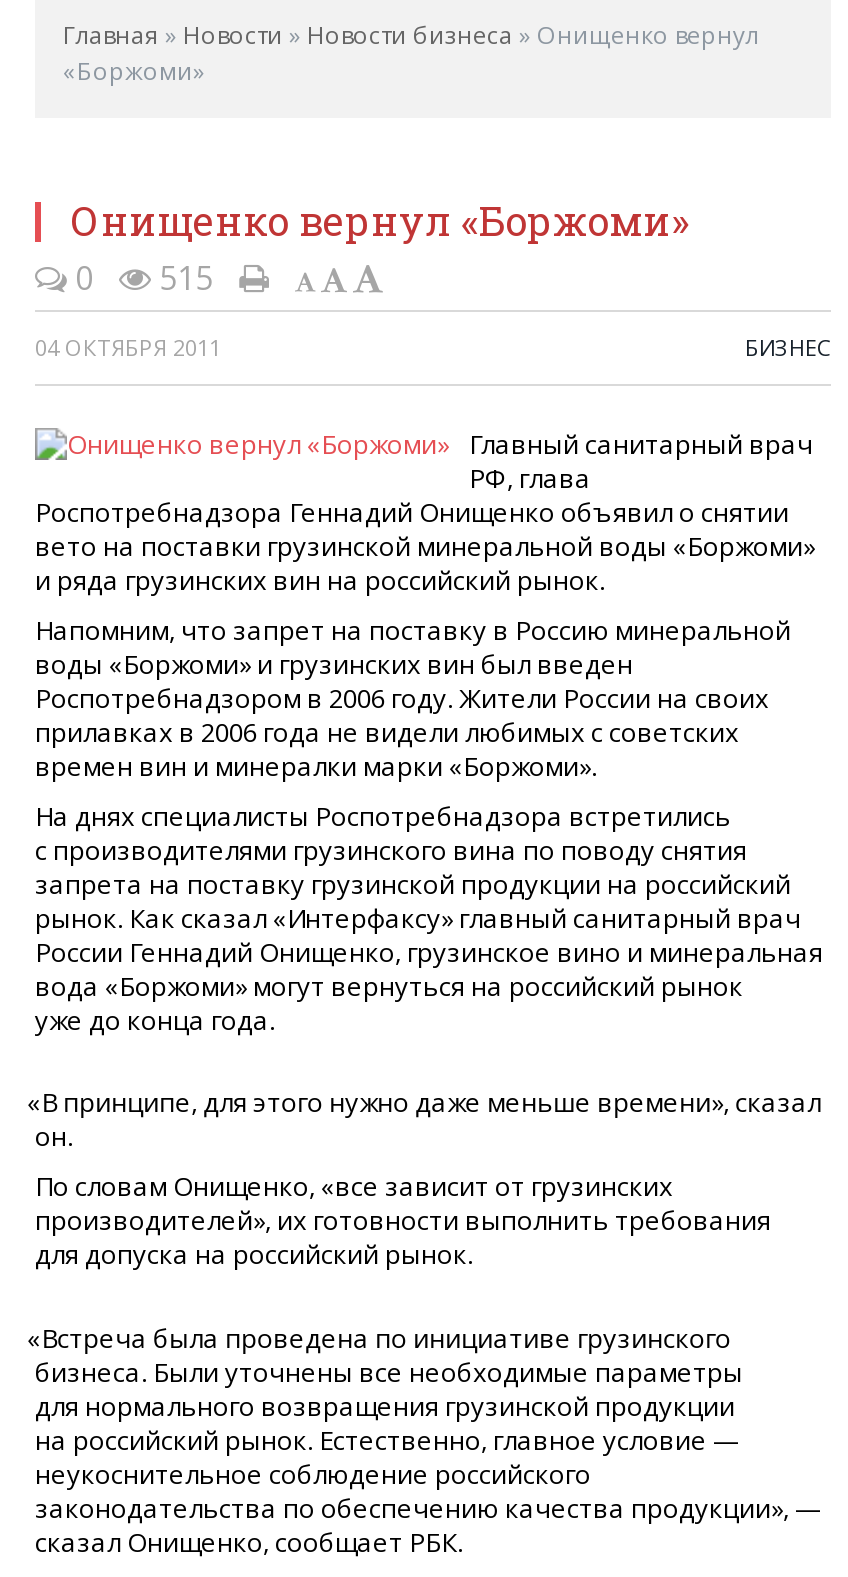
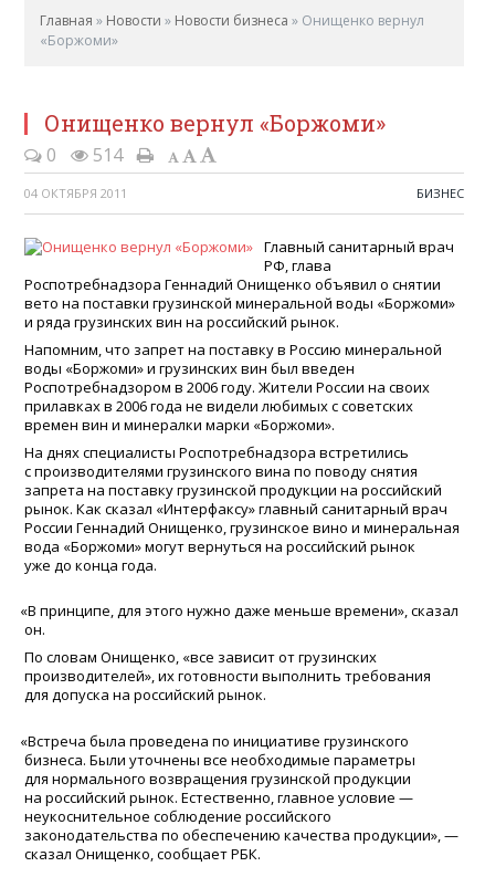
[67,256,213,300] 0 515 -> [42,143,123,167] 0 514

